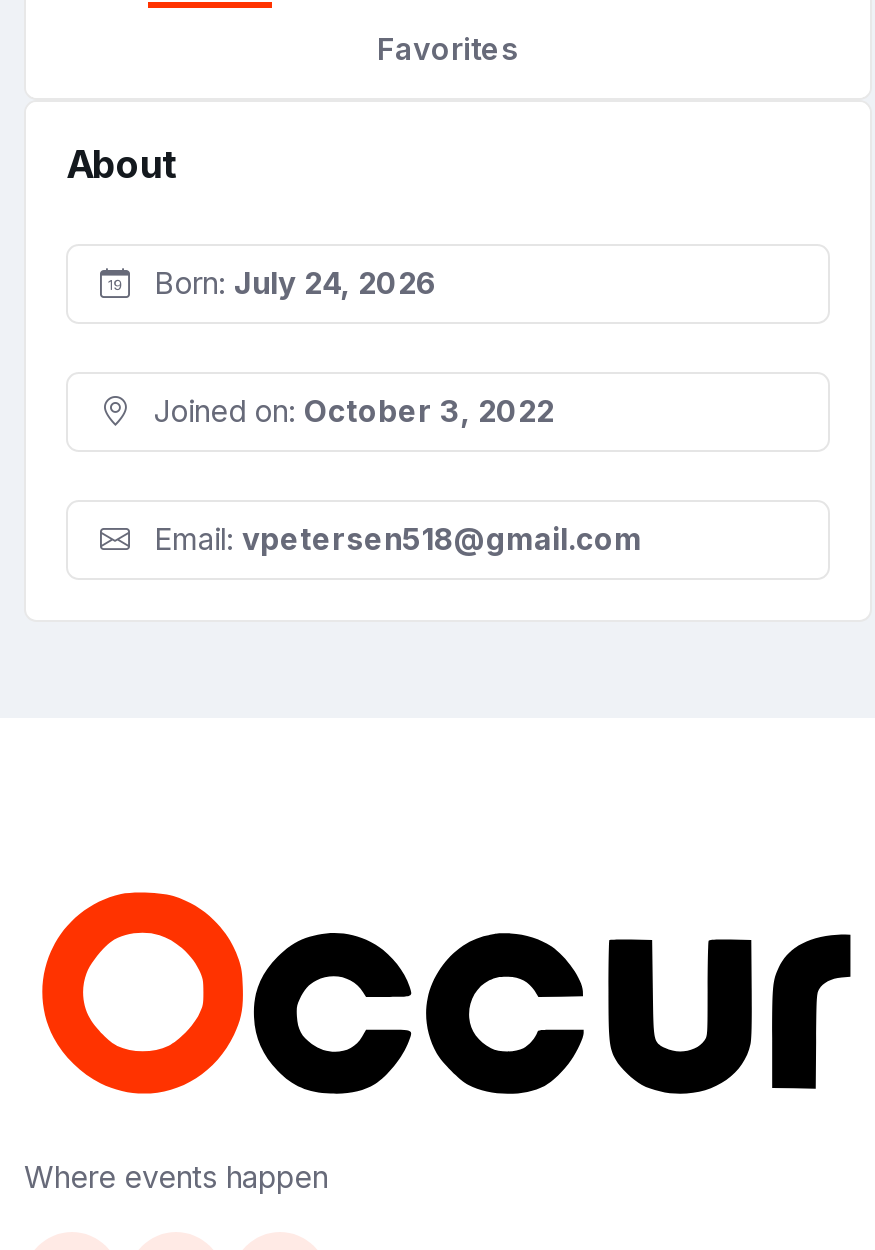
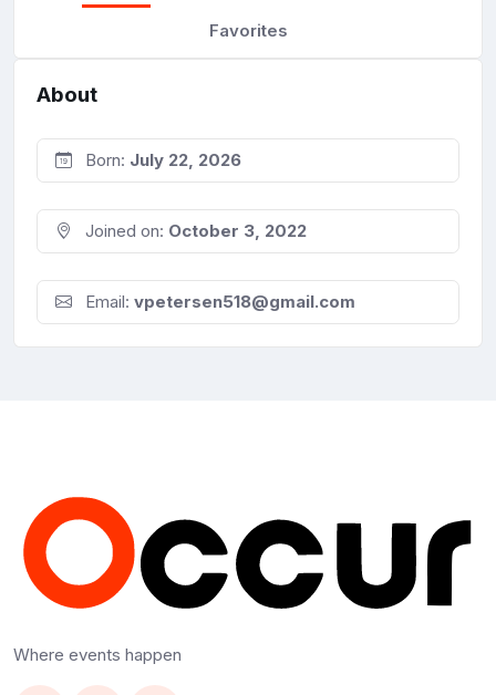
[146,264,436,302] Born: July 24, 2026 -> [81,149,241,170] Born: July 22, 2026

